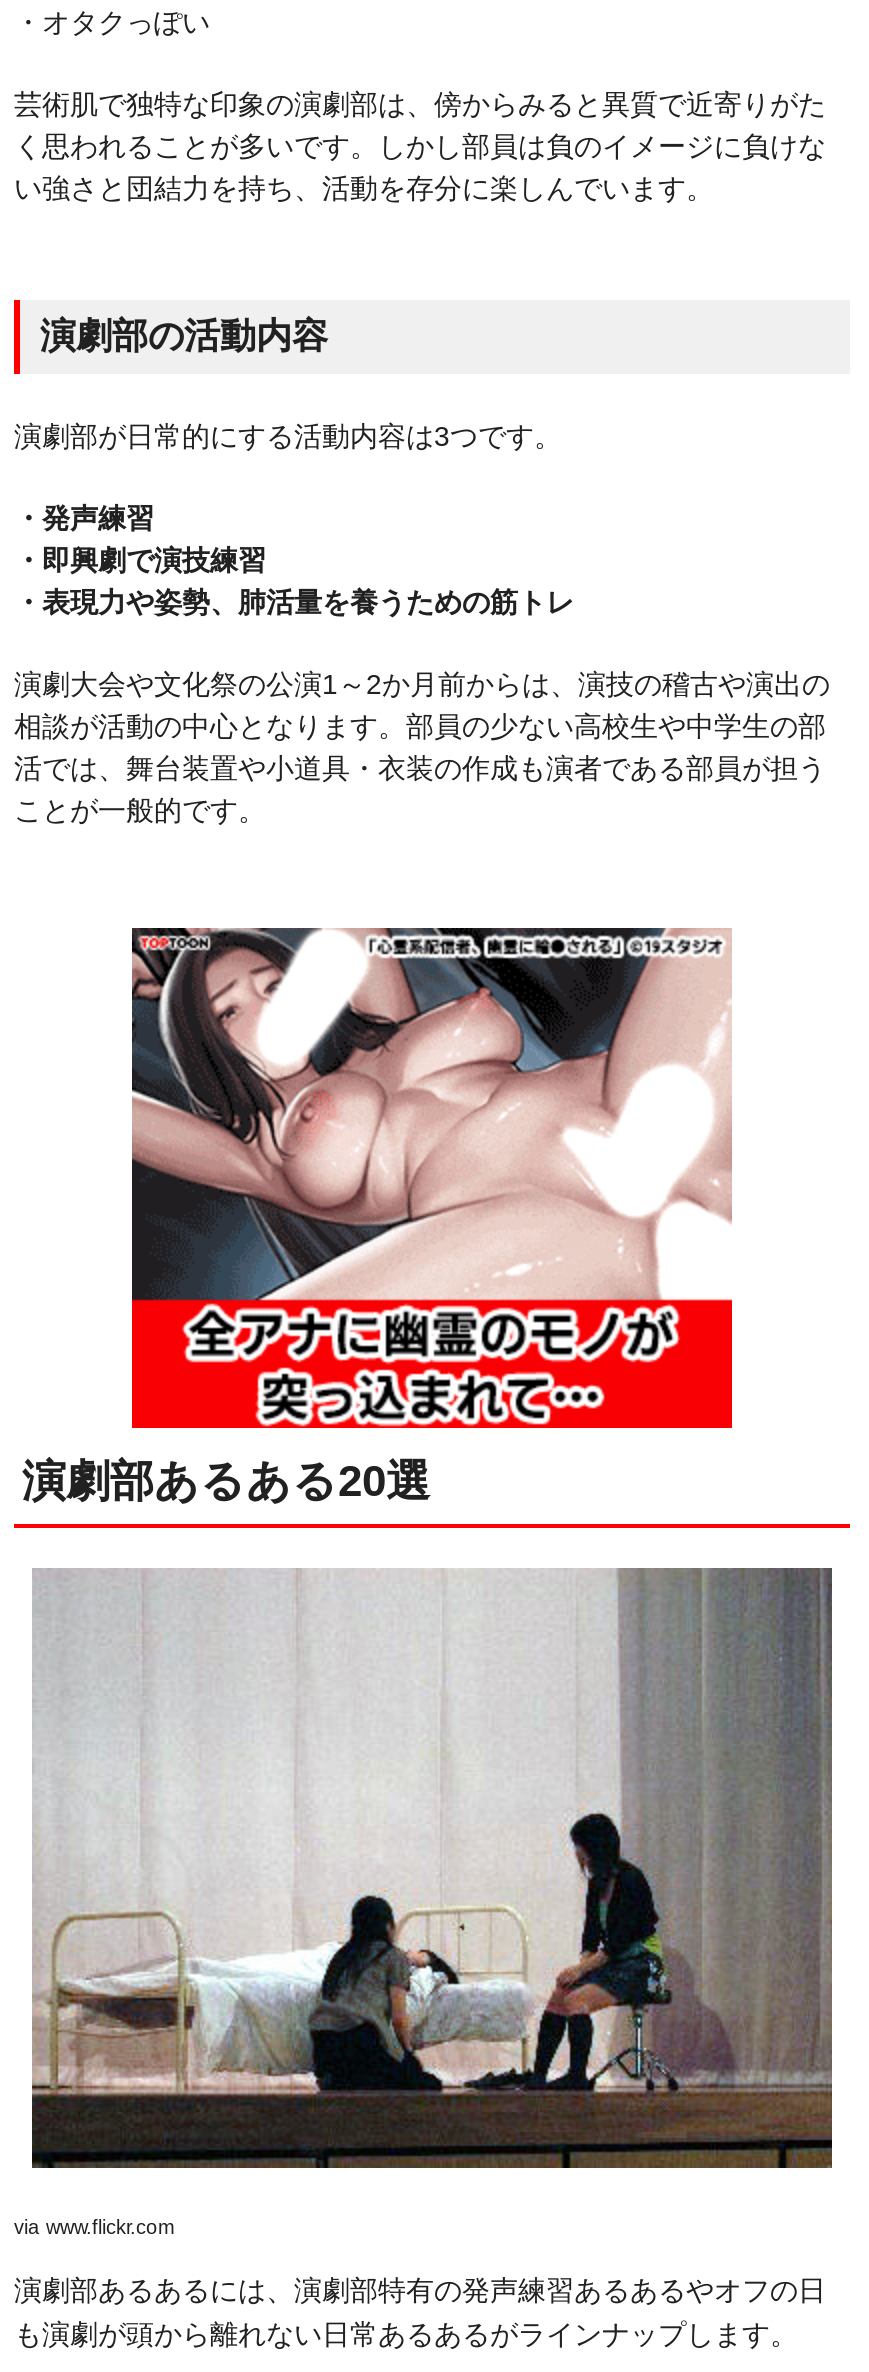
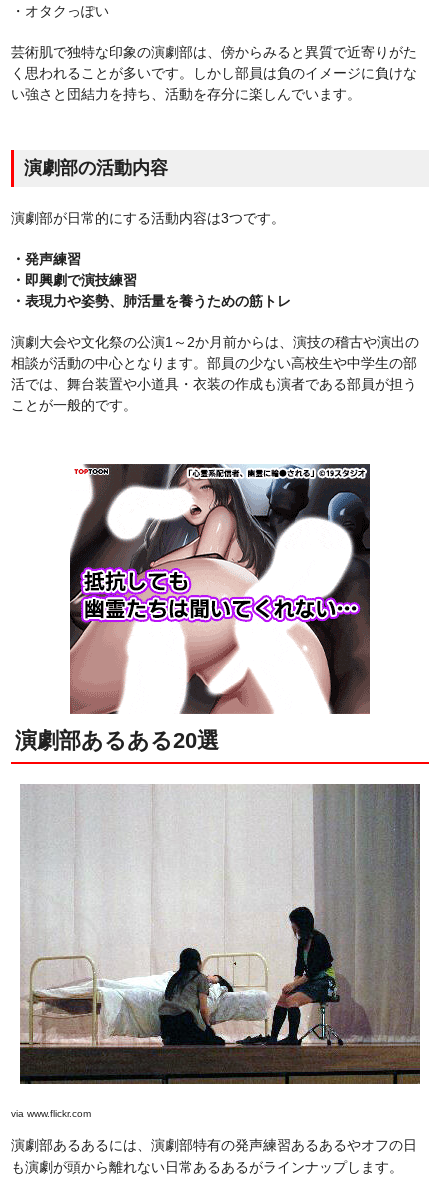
[130,926,734,1430] [image] -> [69,463,371,715] [image]

